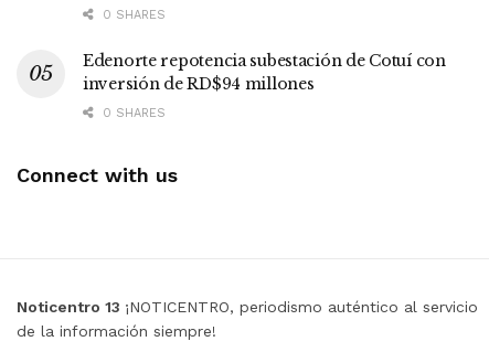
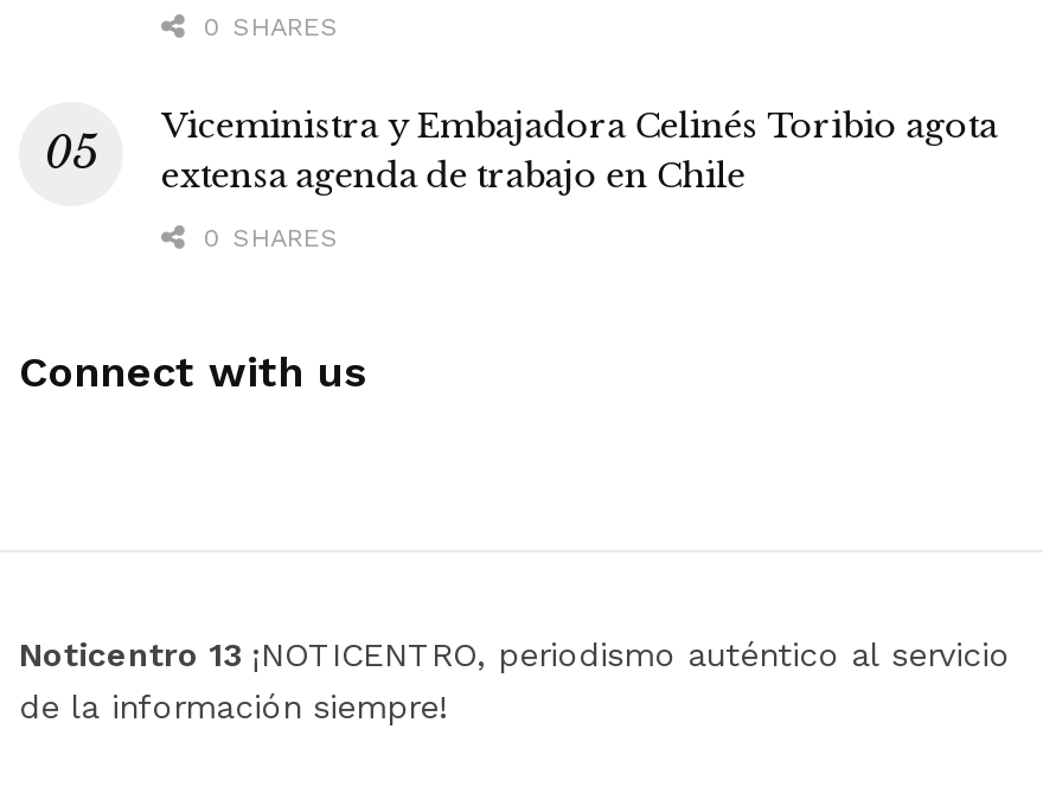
[83,50,446,93] Edenorte repotencia subestación de Cotuí con | inversión de RD$94 millones -> [161,105,997,197] Viceministra y Embajadora Celinés Toribio agota | extensa agenda de trabajo en Chile

